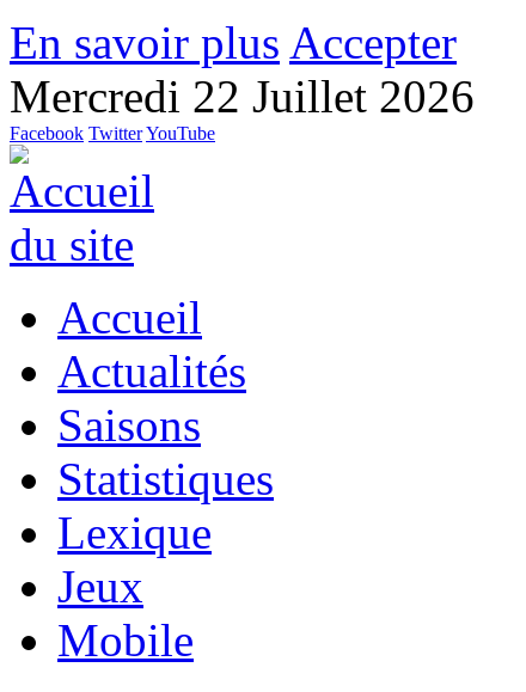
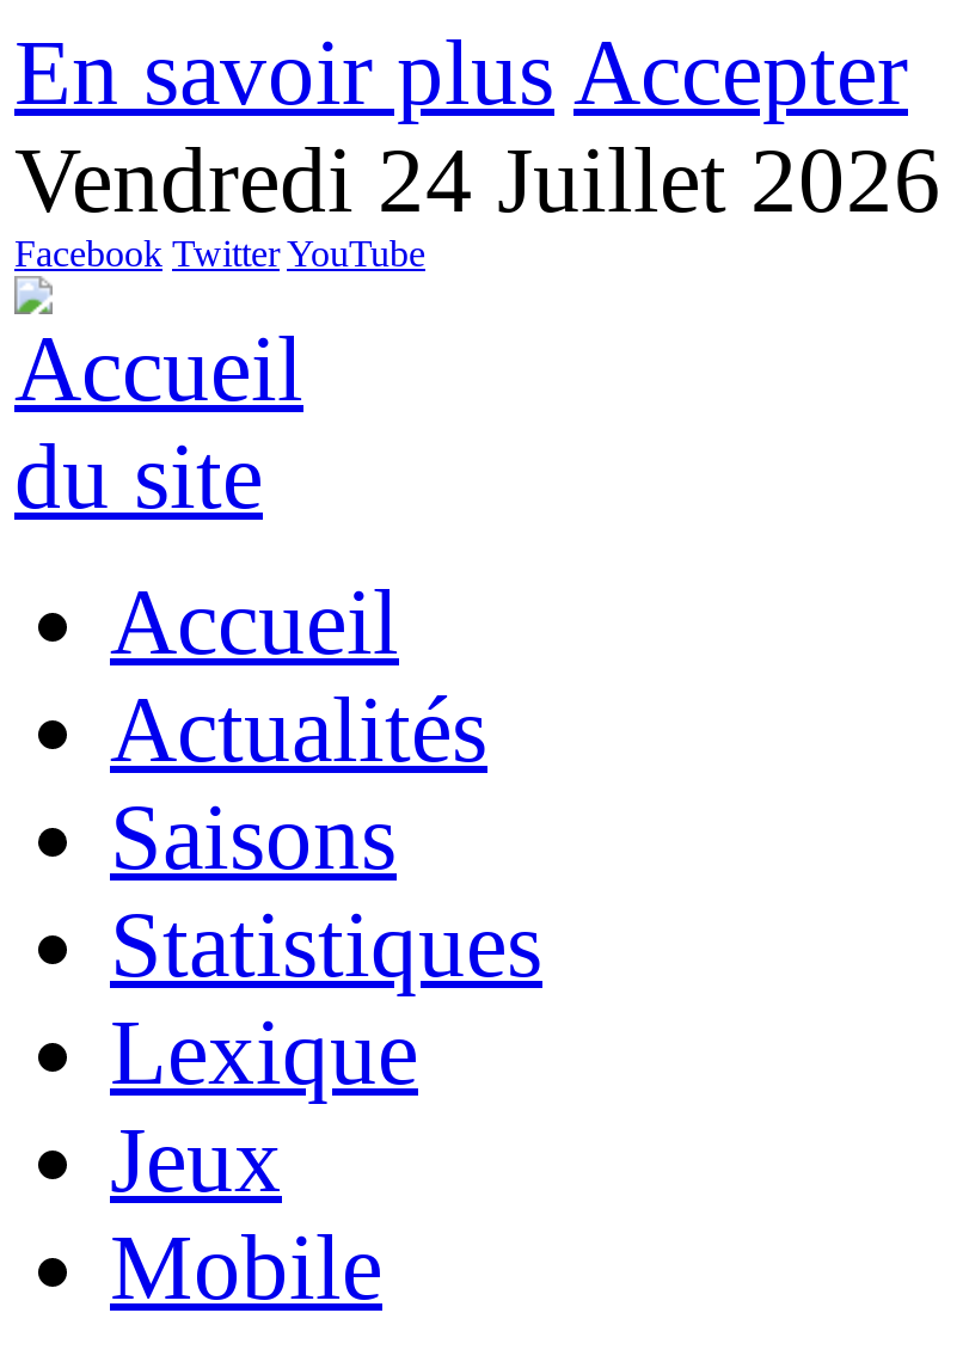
[10,71,475,122] Mercredi 22 Juillet 2026 -> [14,128,941,231] Vendredi 24 Juillet 2026

